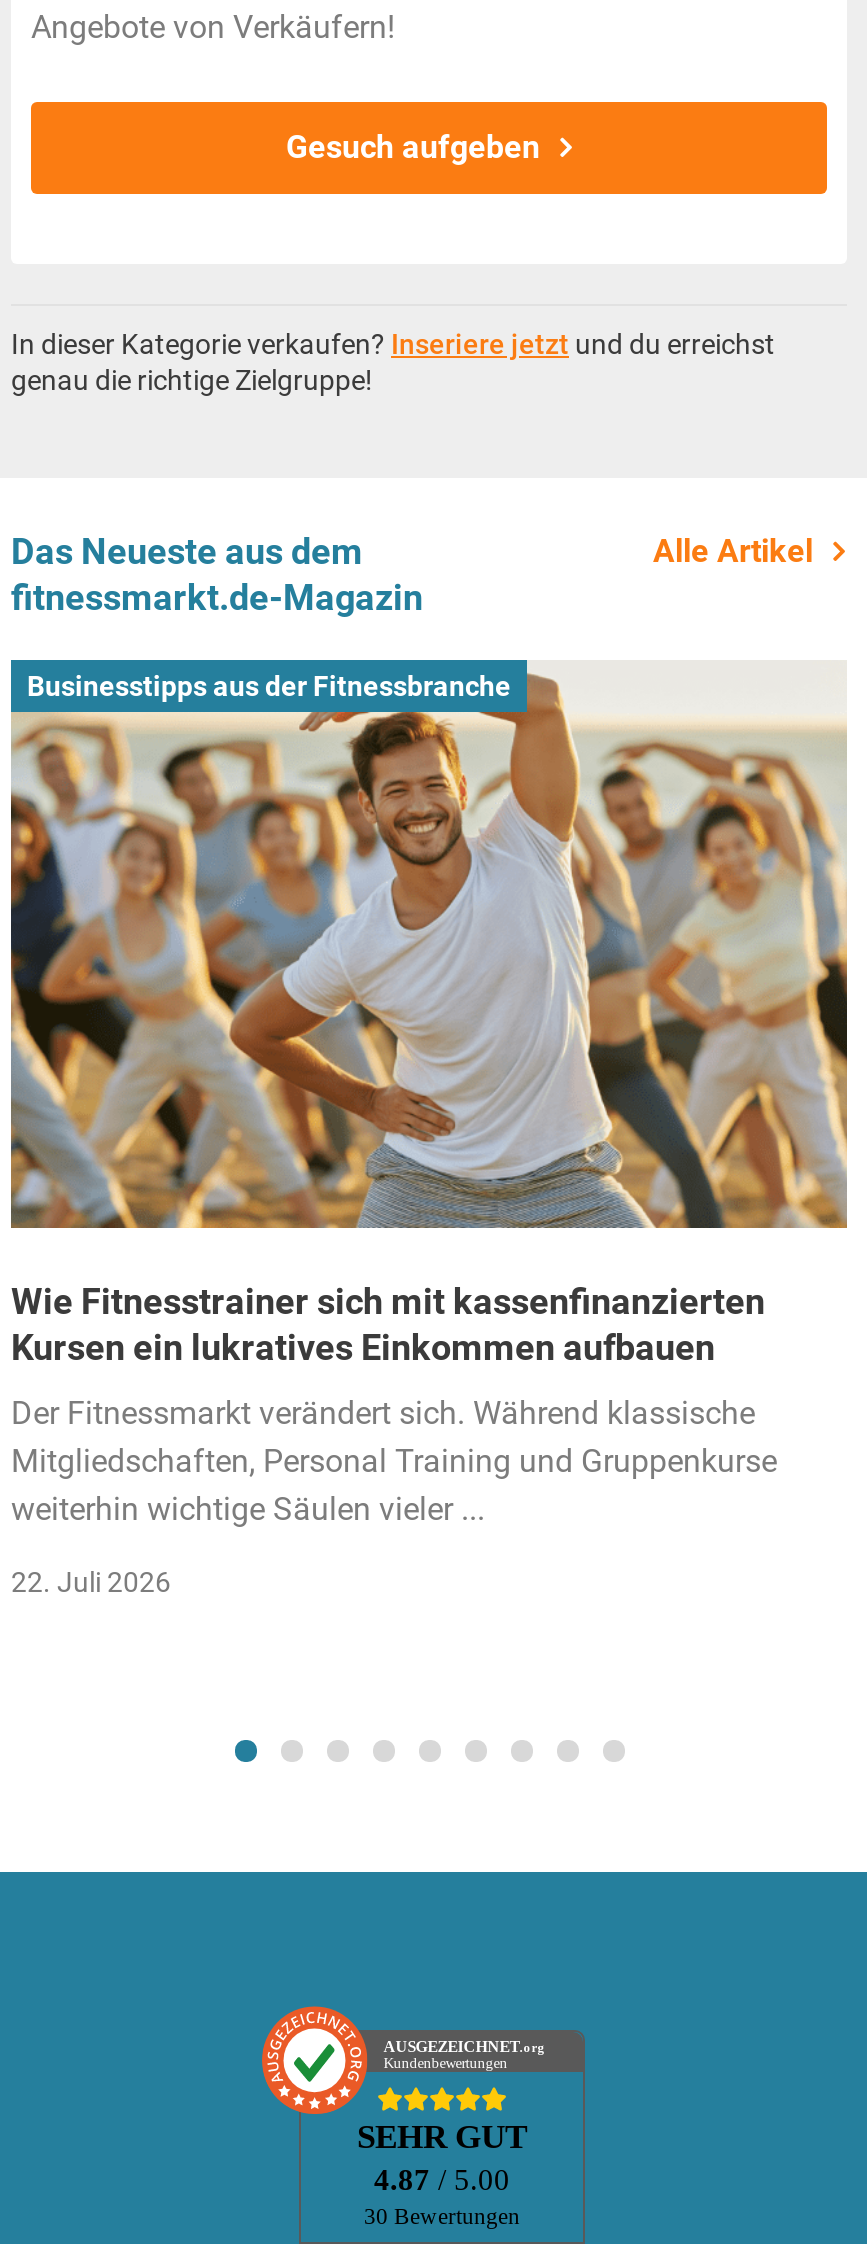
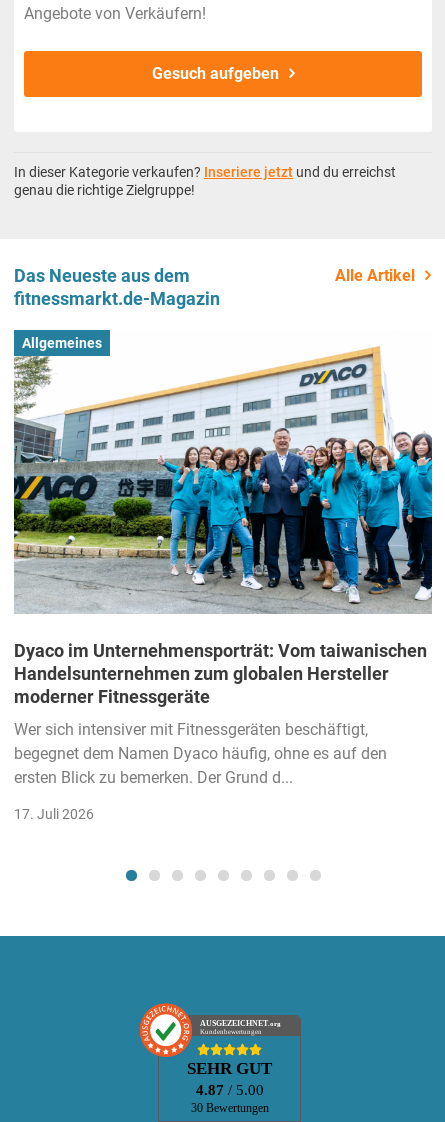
[9,664,849,1230] [image] | Businesstipps aus der Fitnessbranche -> [13,334,433,614] [image] | Allgemeines
[11,1280,765,1368] Wie Fitnesstrainer sich mit kassenfinanzierten | Kursen ein lukratives Einkommen aufbauen -> [14,640,427,707] Dyaco im Unternehmensporträt: Vom taiwanischen | Handelsunternehmen zum globalen Hersteller | moderner Fitnessgeräte
[11,1394,777,1528] Der Fitnessmarkt verändert sich. Während klassische | Mitgliedschaften, Personal Training und Gruppenkurse | weiterhin wichtige Säulen vieler ... -> [14,720,387,787] Wer sich intensiver mit Fitnessgeräten beschäftigt, | begegnet dem Namen Dyaco häufig, ohne es auf den | ersten Blick zu bemerken. Der Grund d...
[11,1566,171,1598] 22. Juli 2026 -> [14,806,94,822] 17. Juli 2026

